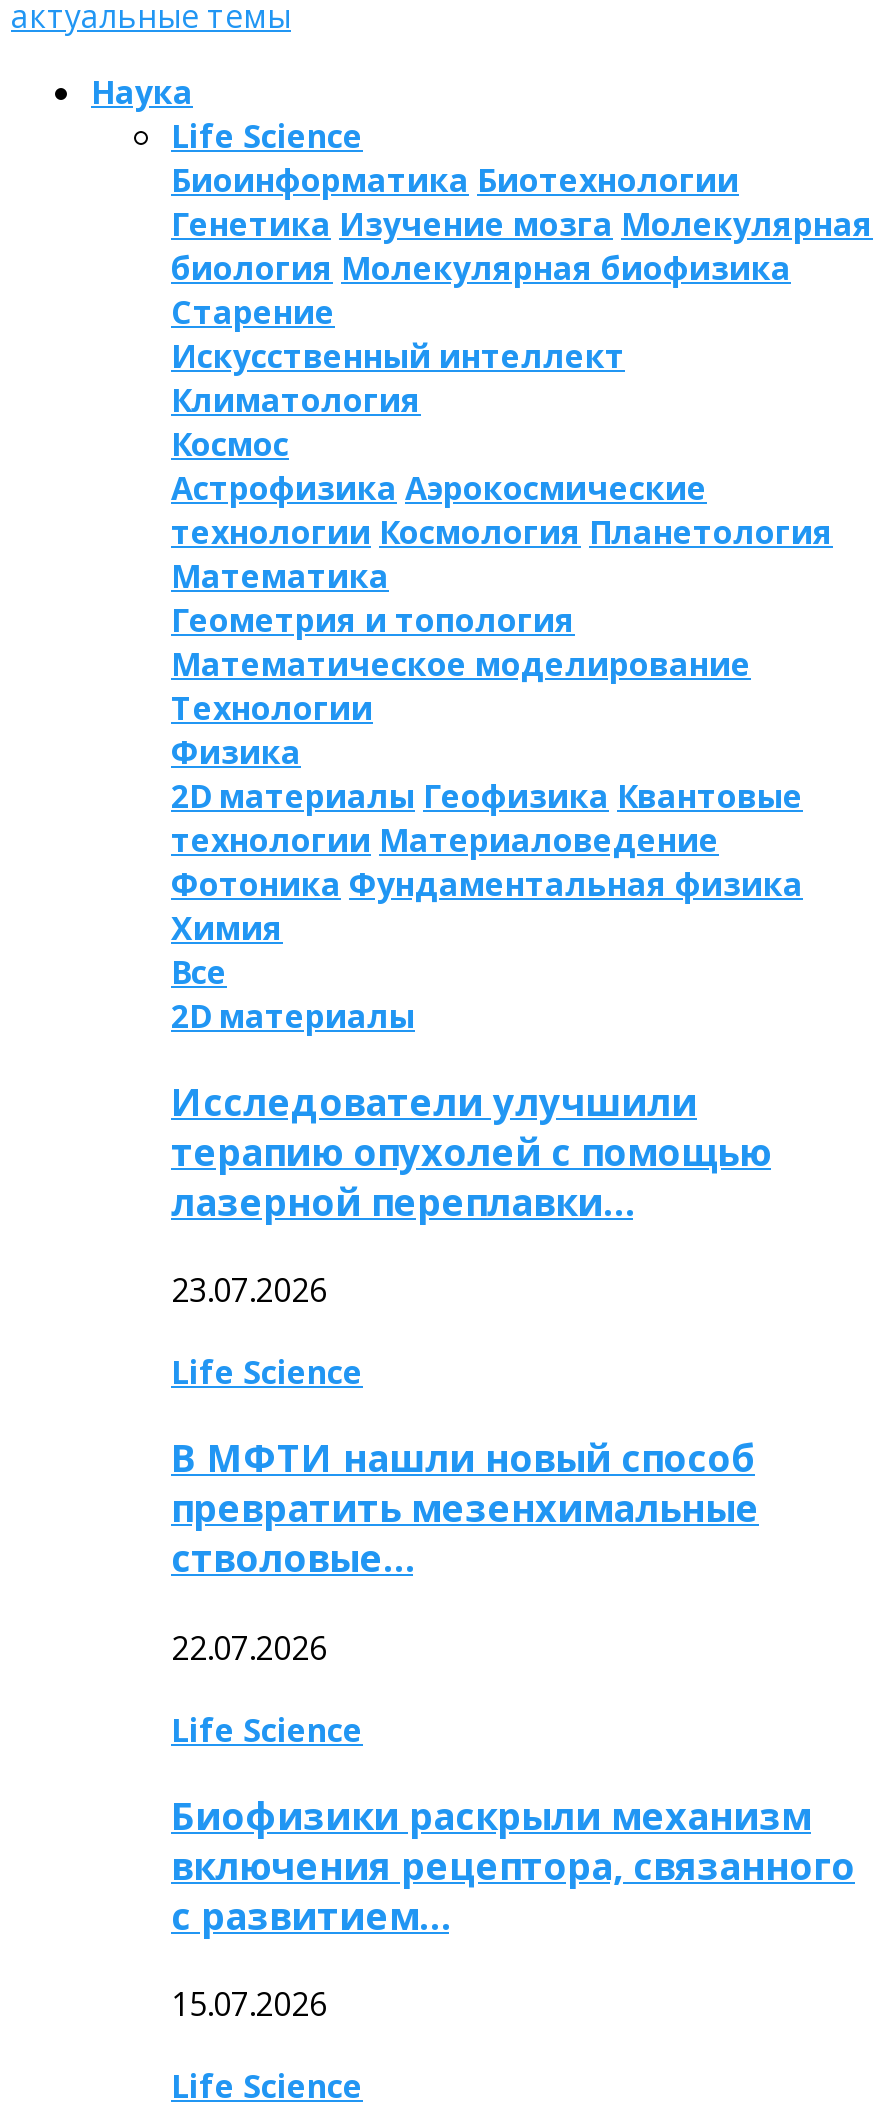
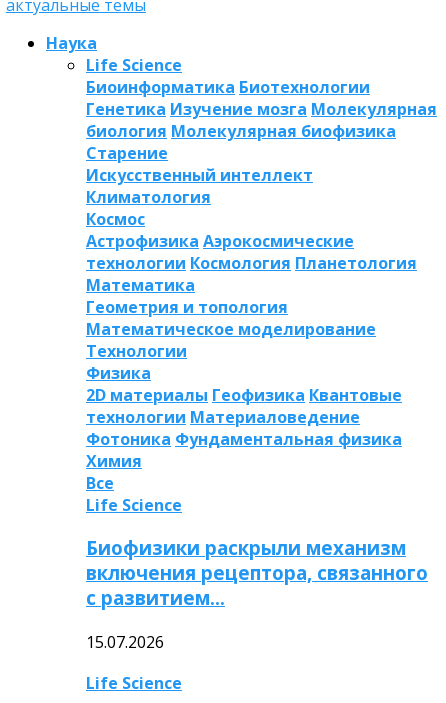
[171,994,771,1670] 2D материалы | Исследователи улучшили | терапию опухолей с помощью | лазерной переплавки… | 23.07.2026 | Life Science | В МФТИ нашли новый способ | превратить мезенхимальные | стволовые… | 22.07.2026 -> none

